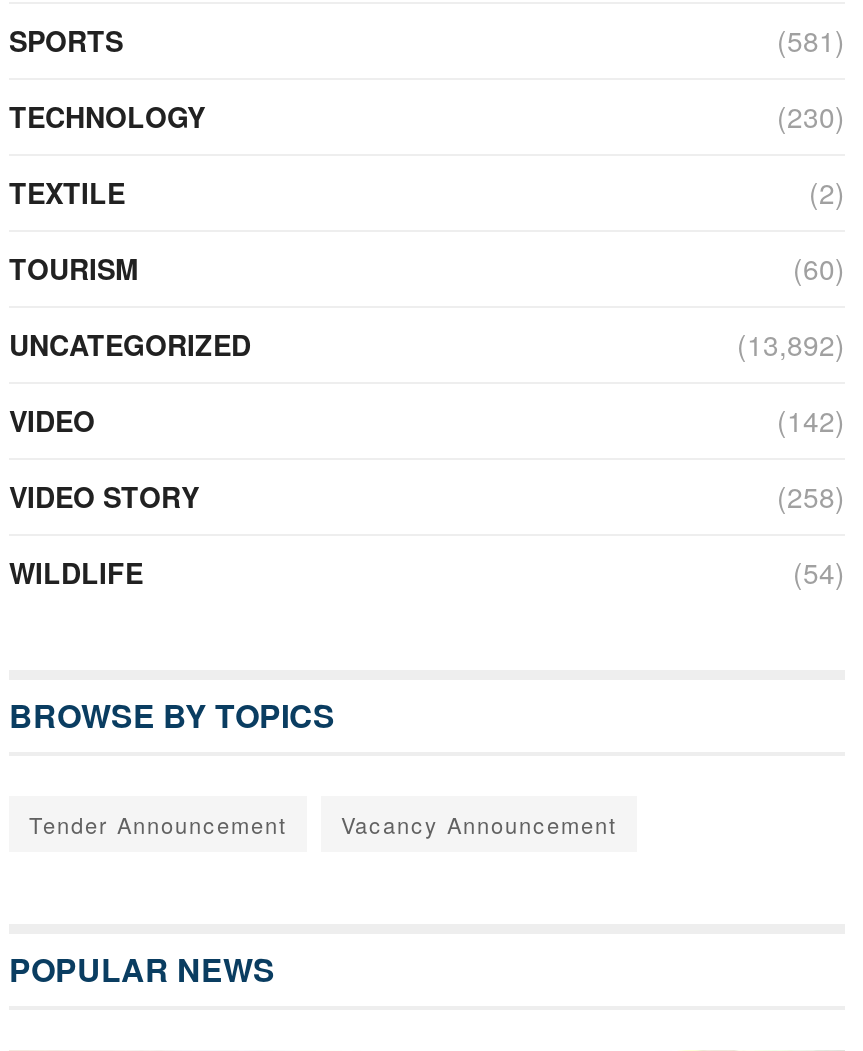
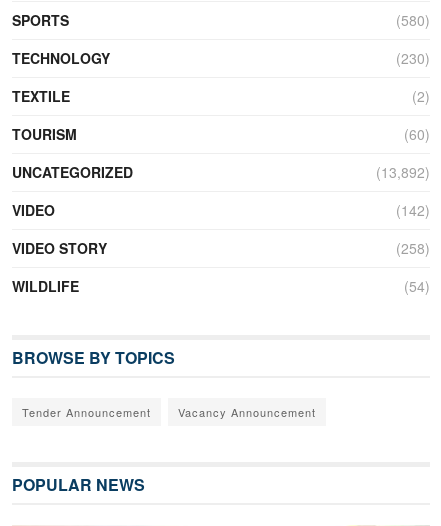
[777,20,845,60] (581) -> [396,10,430,30] (580)

